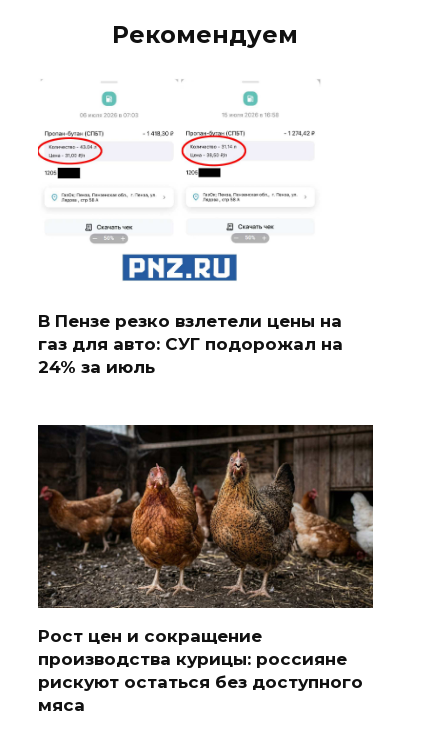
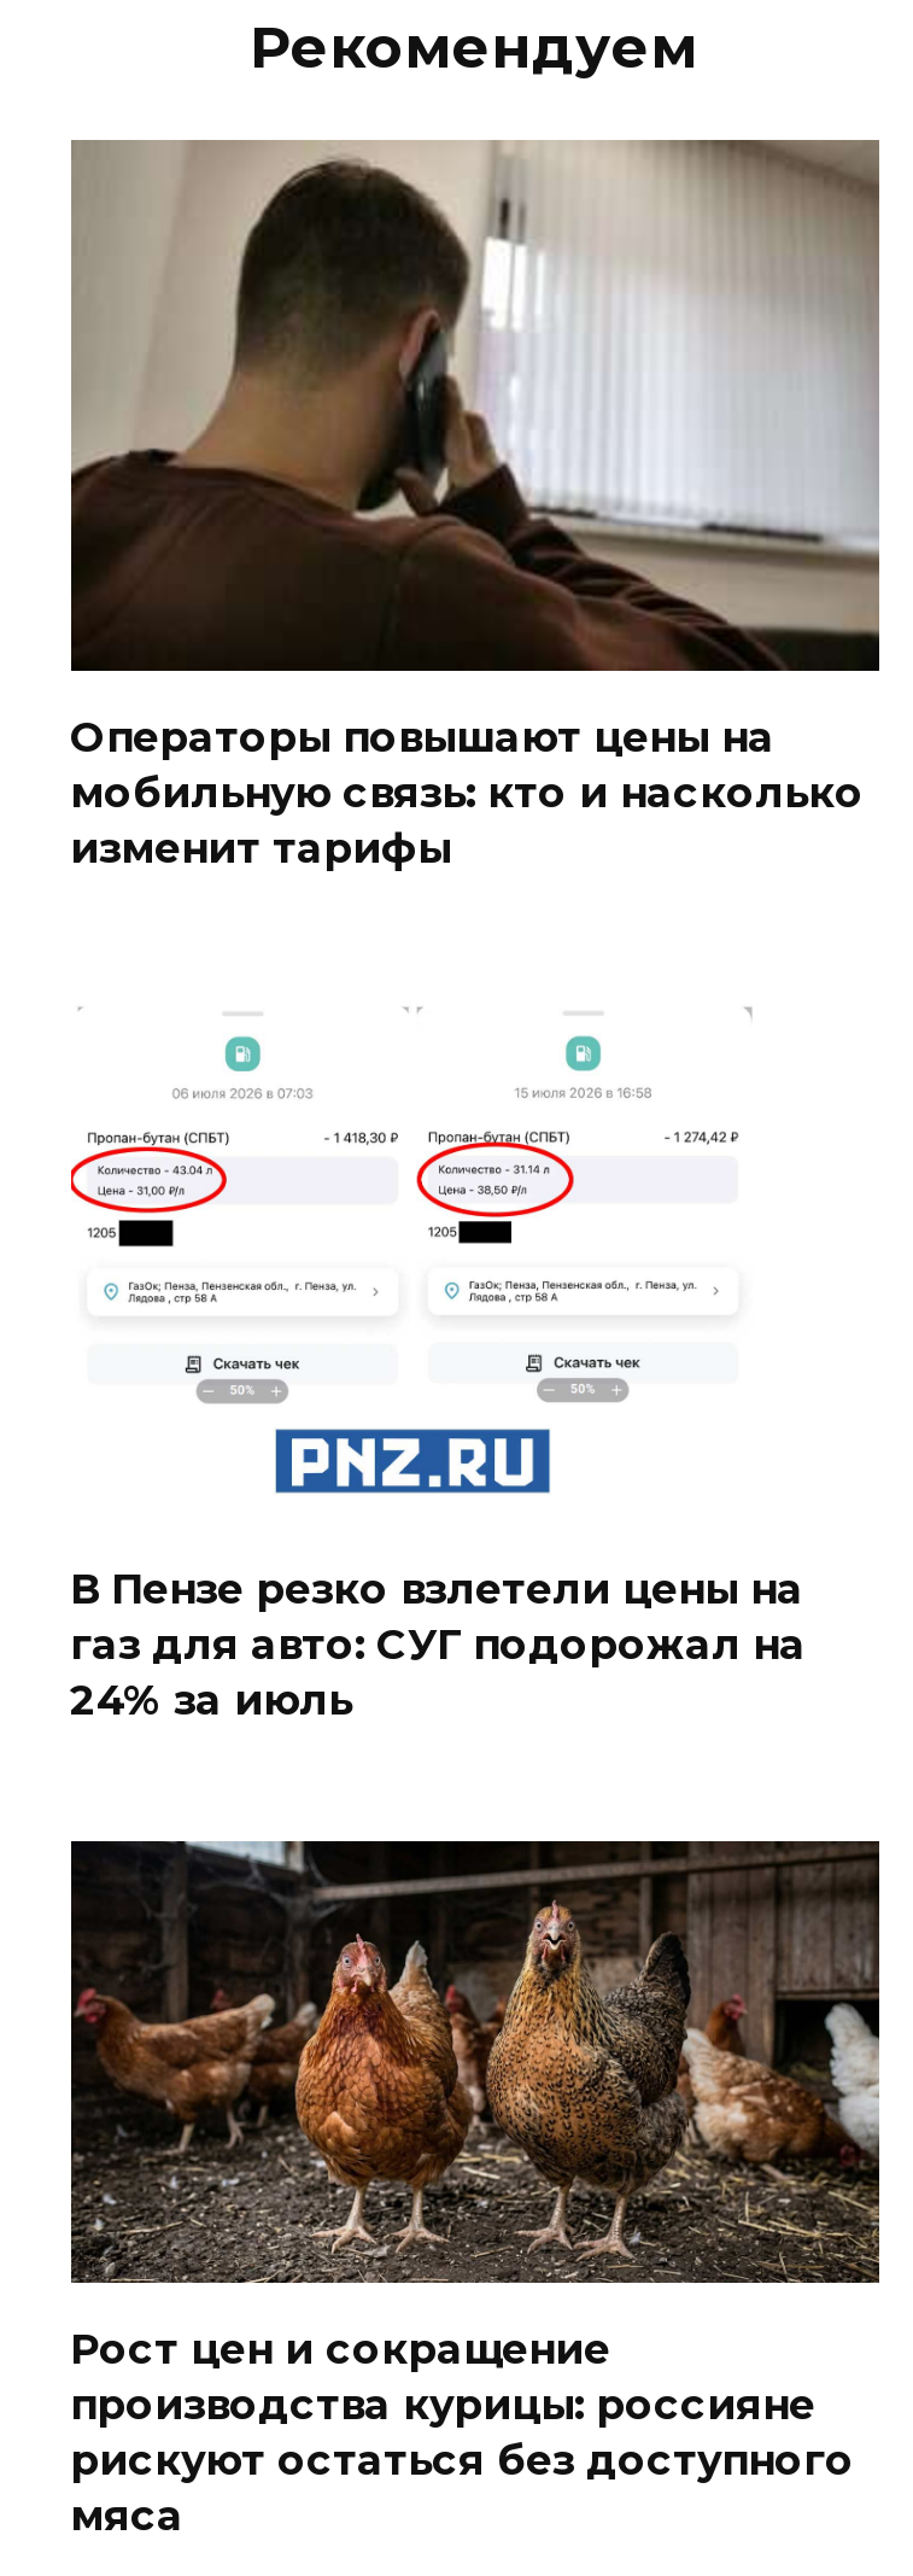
none -> [69,138,882,873] [image] | Операторы повышают цены на | мобильную связь: кто и насколько | изменит тарифы

